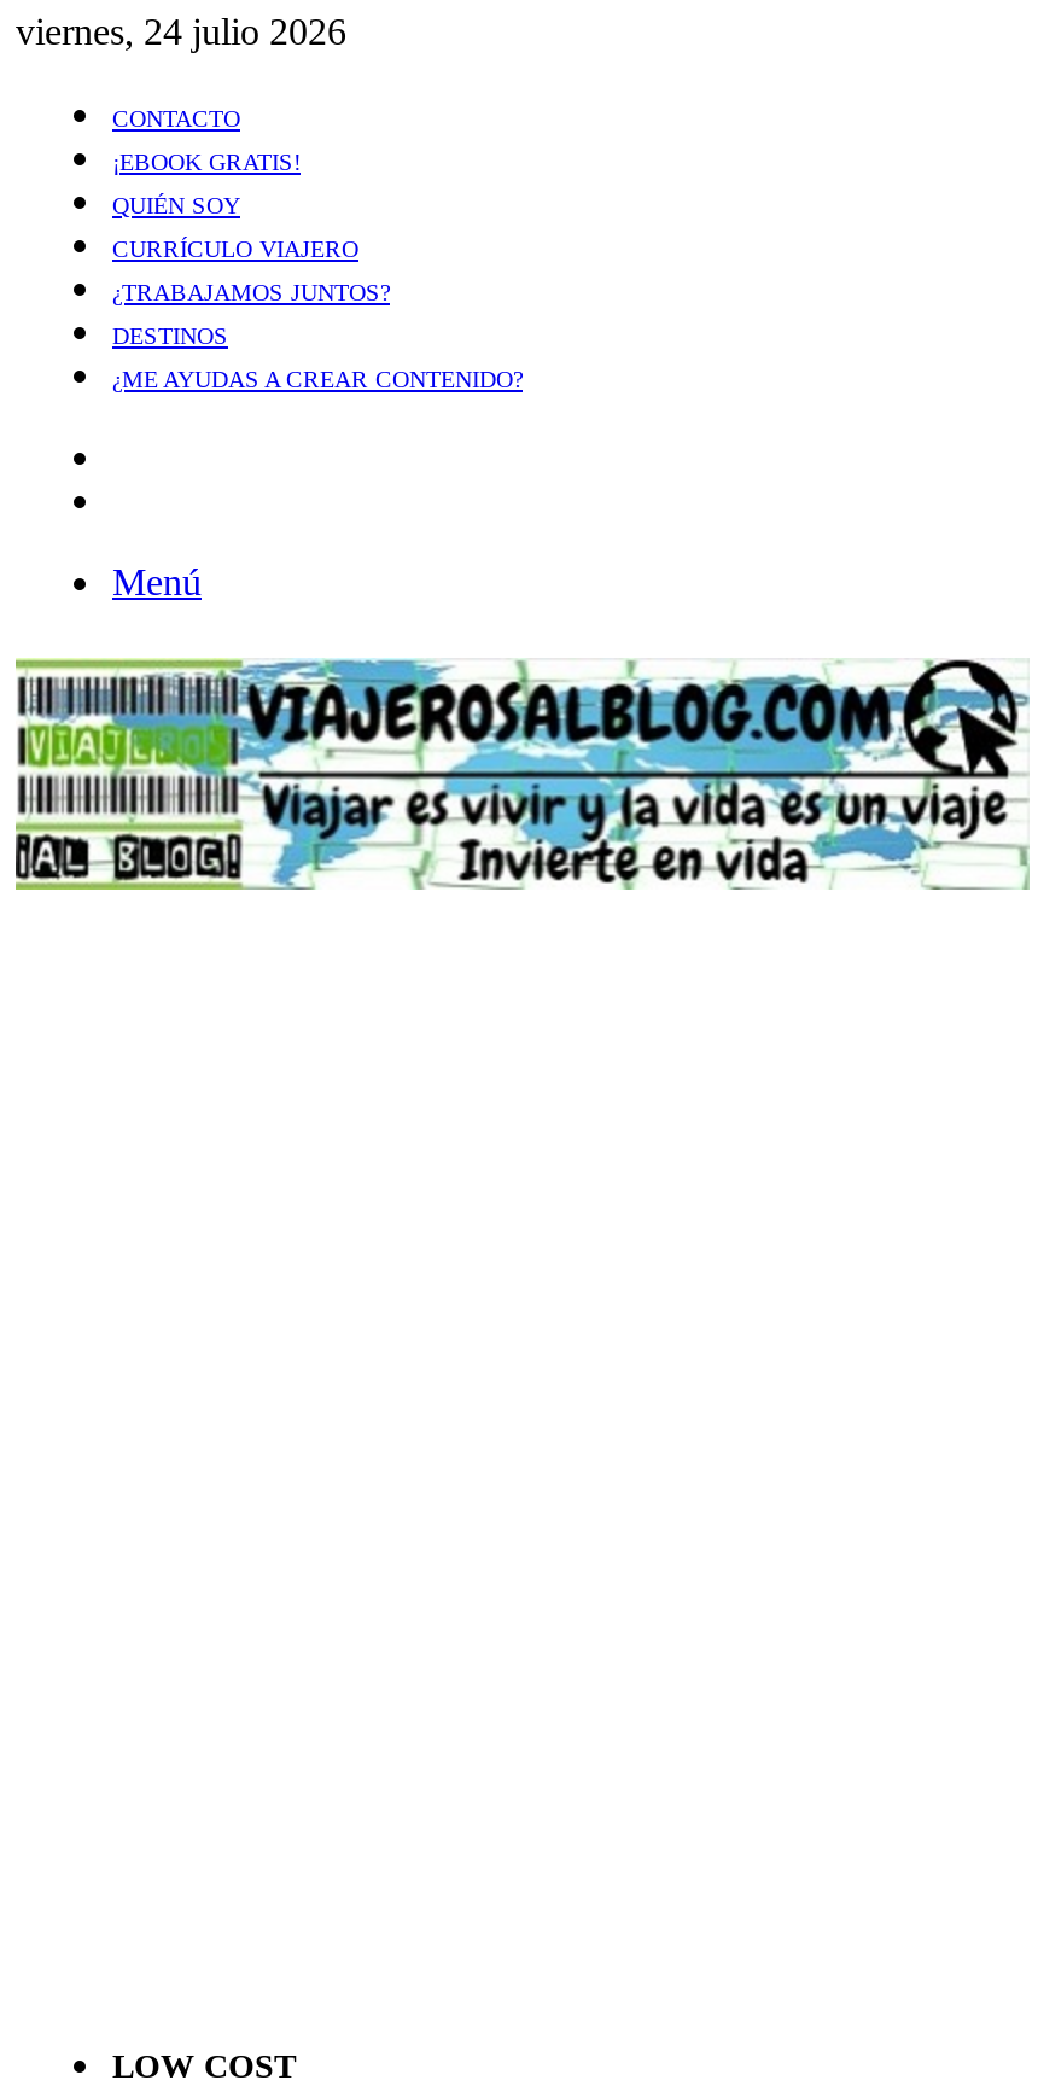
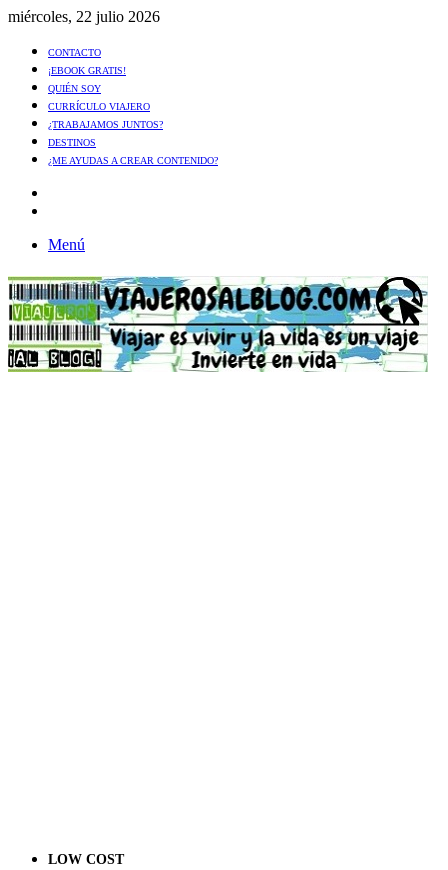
[16,11,346,52] viernes, 24 julio 2026 -> [8,8,160,25] miércoles, 22 julio 2026

